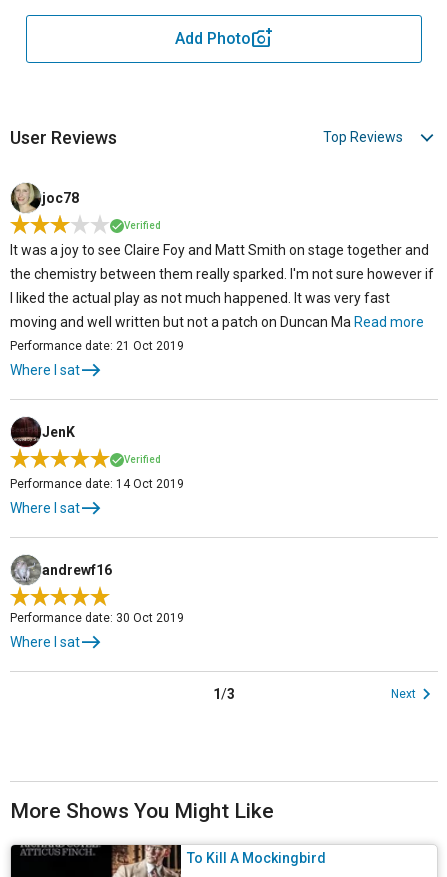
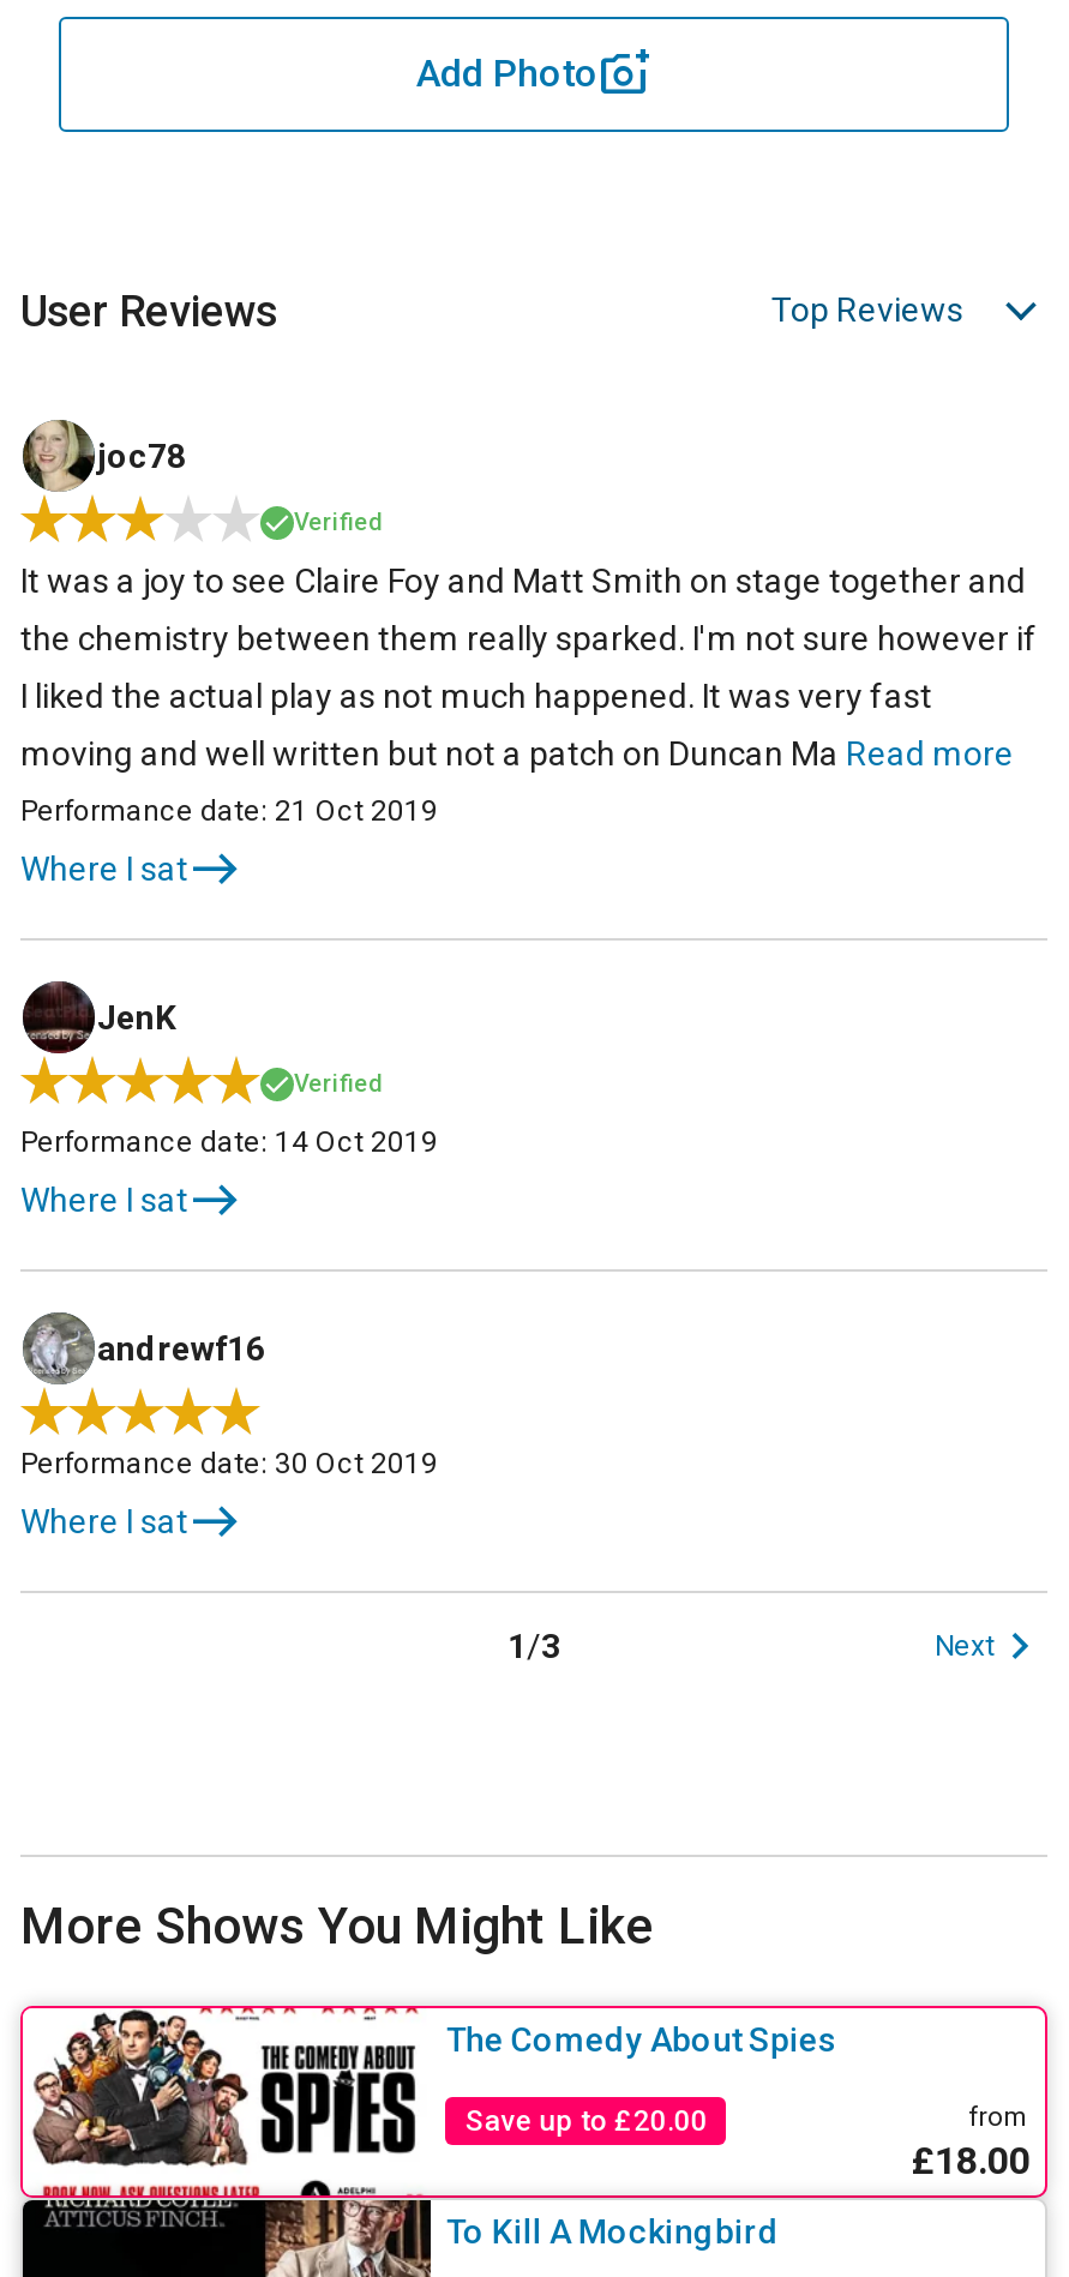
none -> [18,2003,1050,2200] [image] | The Comedy About Spies | Save up to £20.00 | from | £18.00

